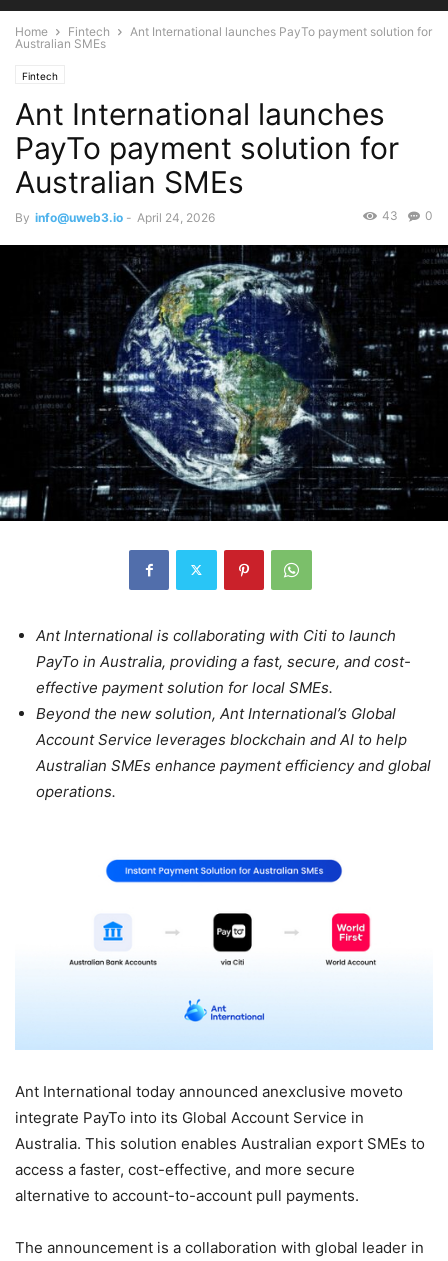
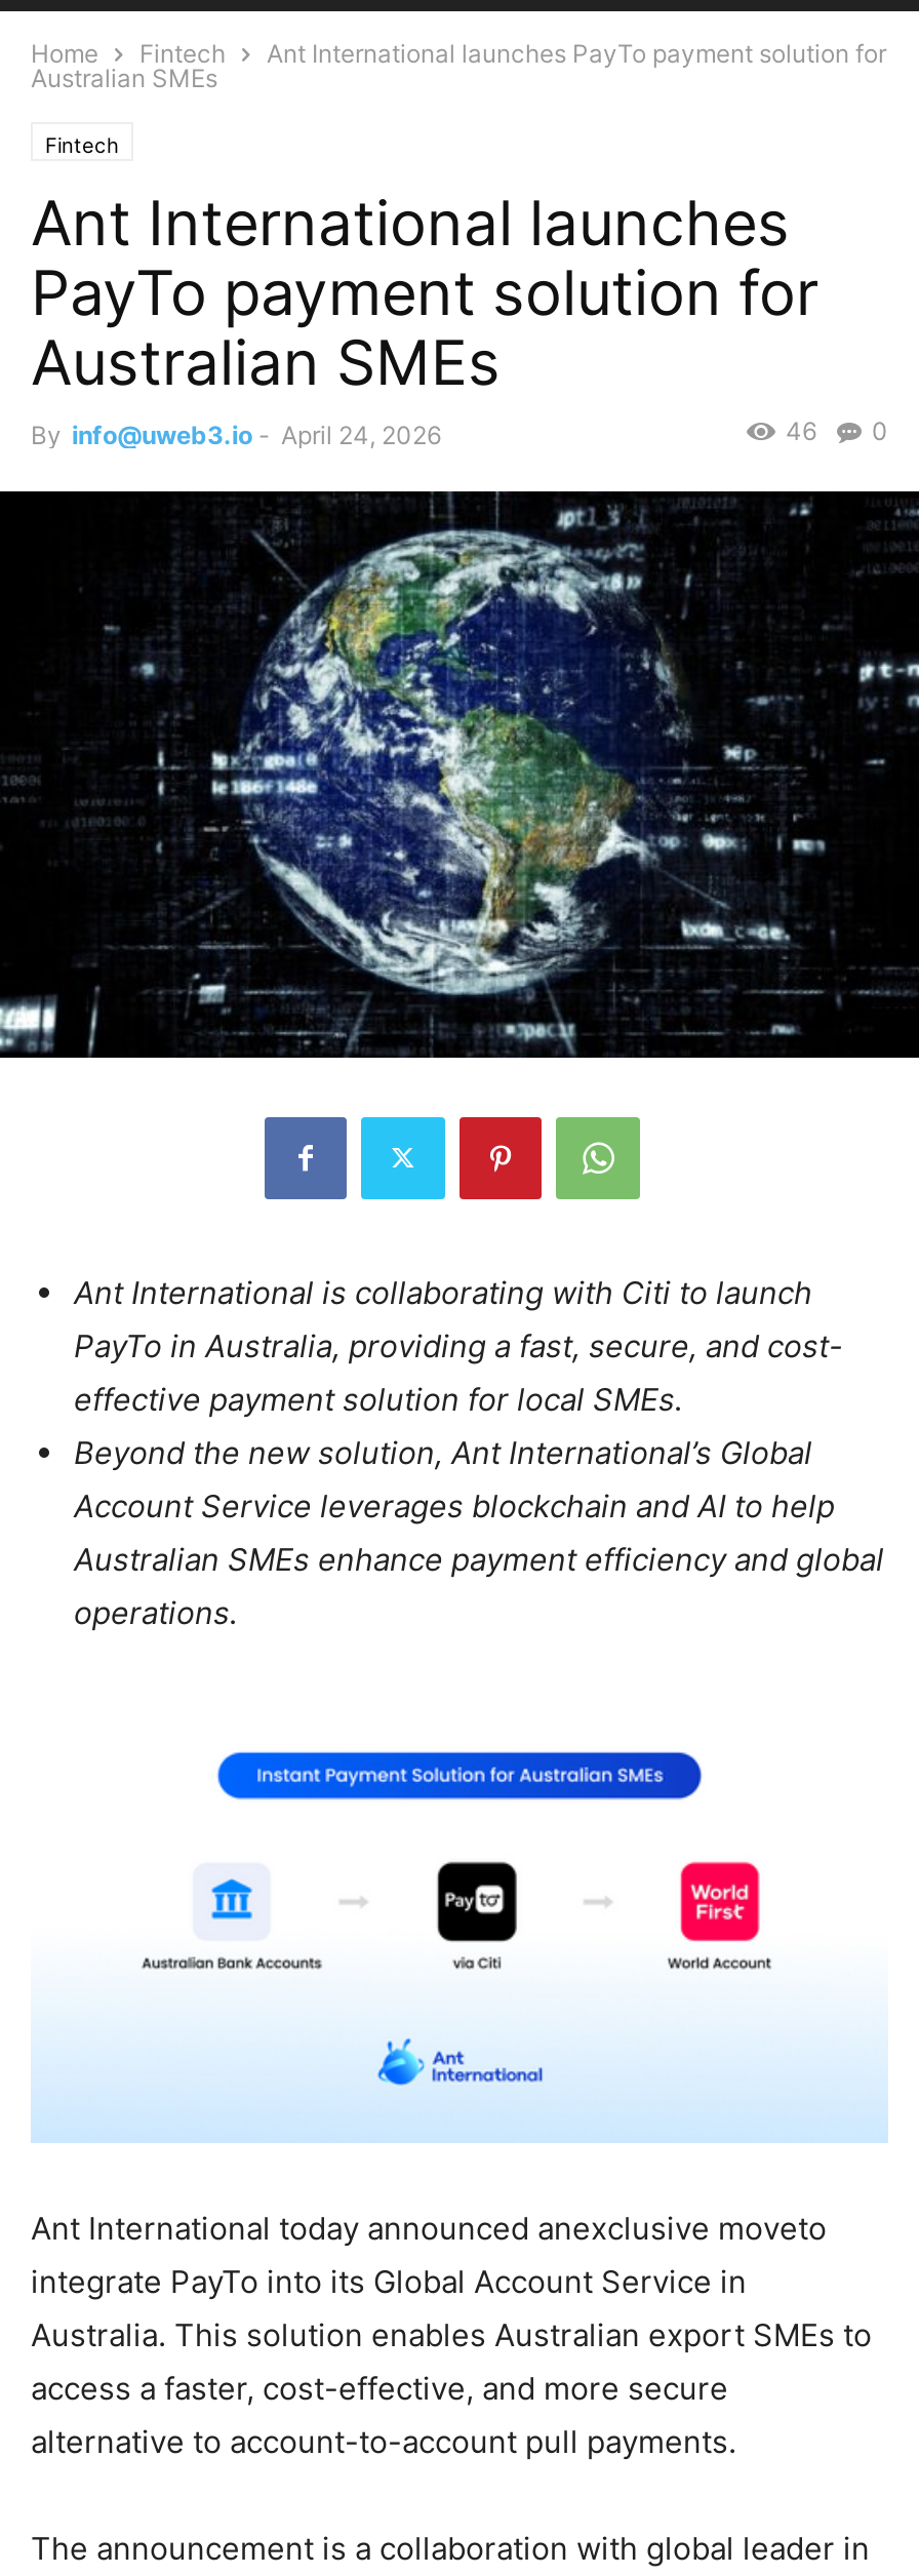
[382,208,433,223] 43 0 -> [786,415,888,446] 46 0

